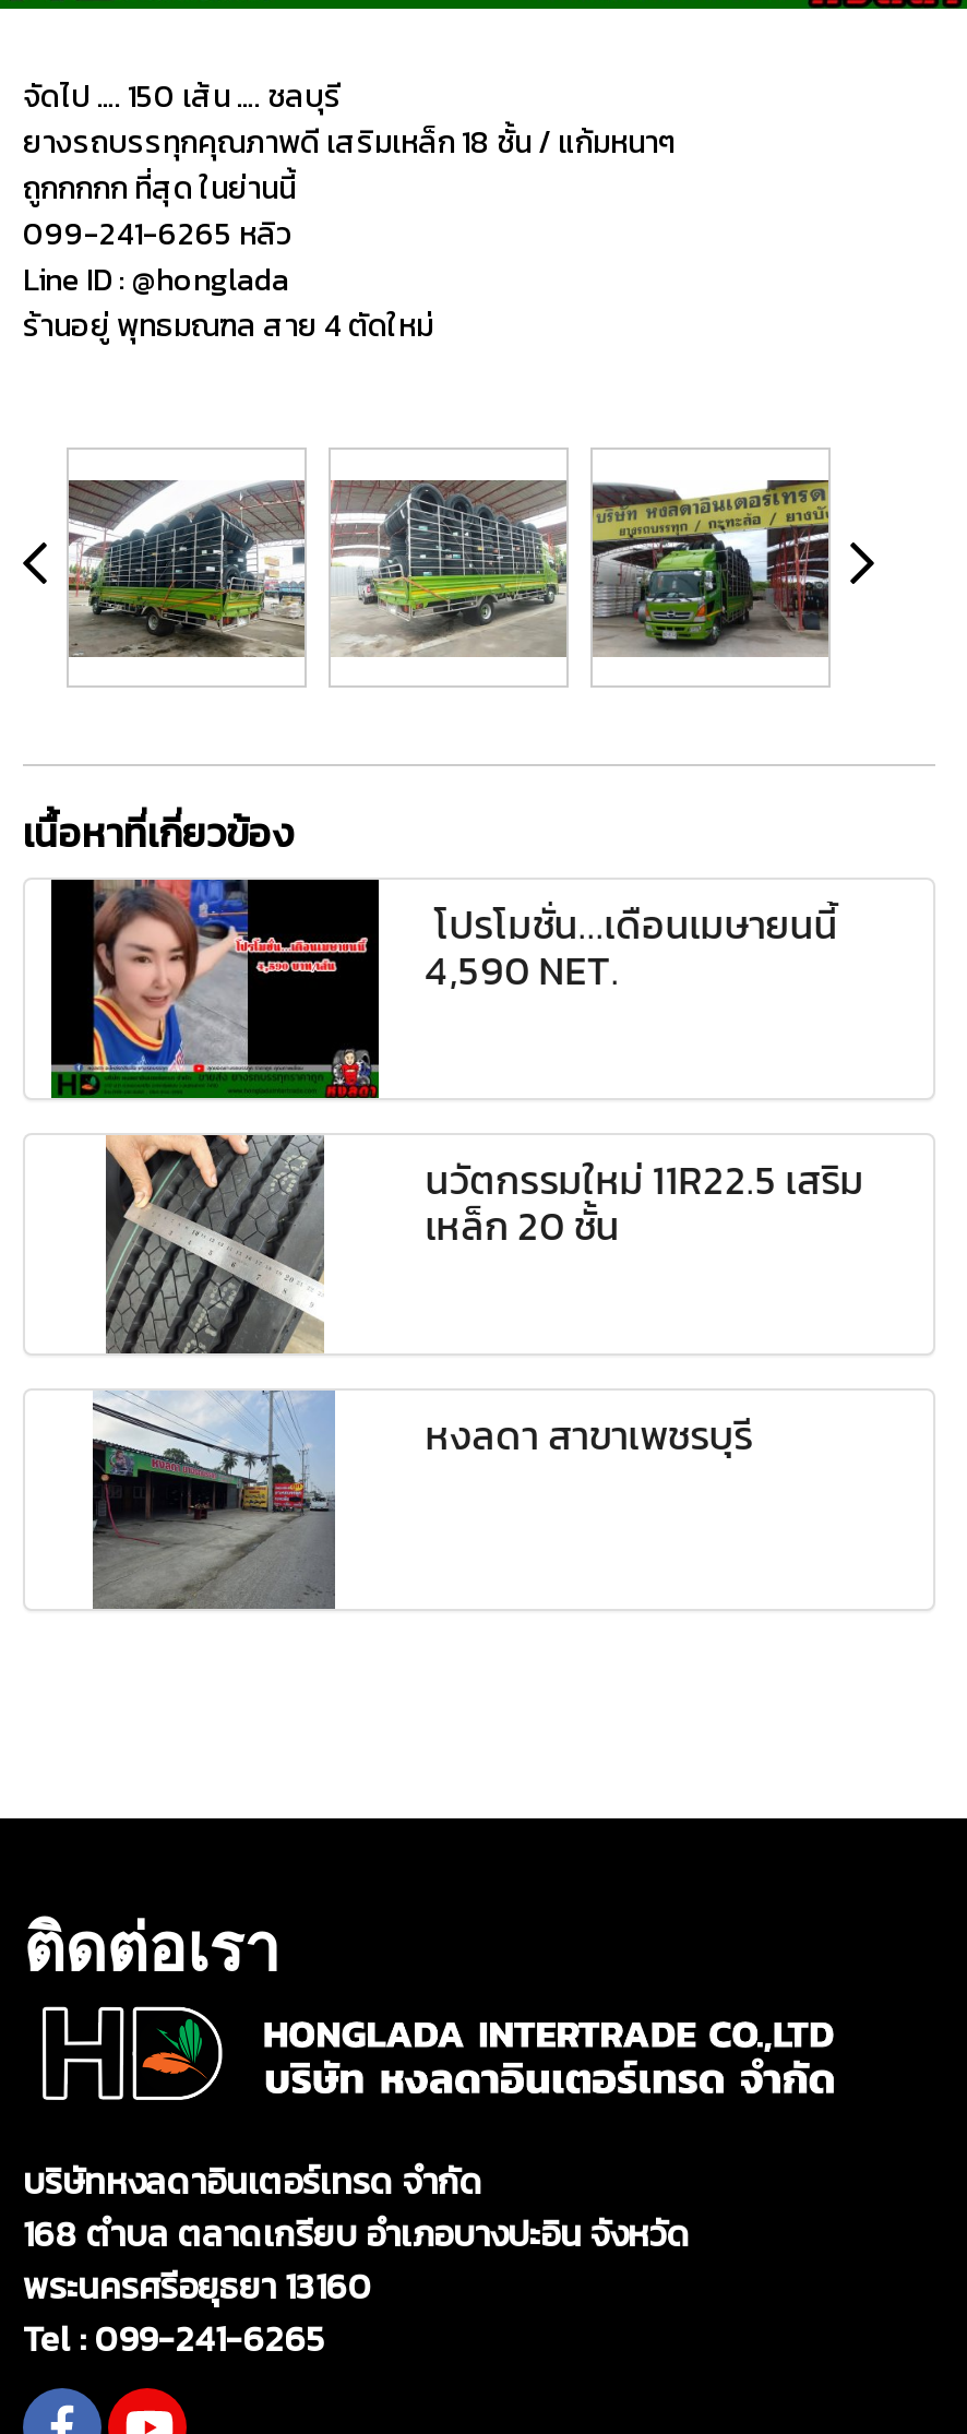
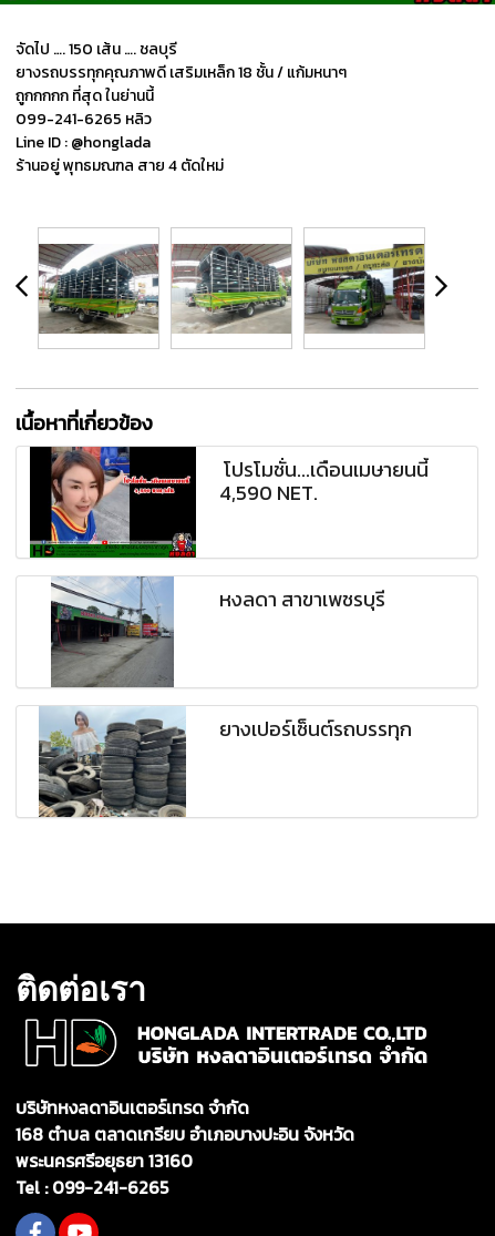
[93,1133,335,1353] [image] -> none
[425,1151,864,1256] นวัตกรรมใหม่ 11R22.5 เสริม | เหล็ก 20 ชั้น -> none
moved [91,1388,337,1609] -> [50,575,175,687]: [image]
moved [425,1406,753,1465] -> [220,584,386,614]: หงลดา สาขาเพชรบุรี
none -> [38,706,412,818] [image] | ยางเปอร์เซ็นต์รถบรรทุก

